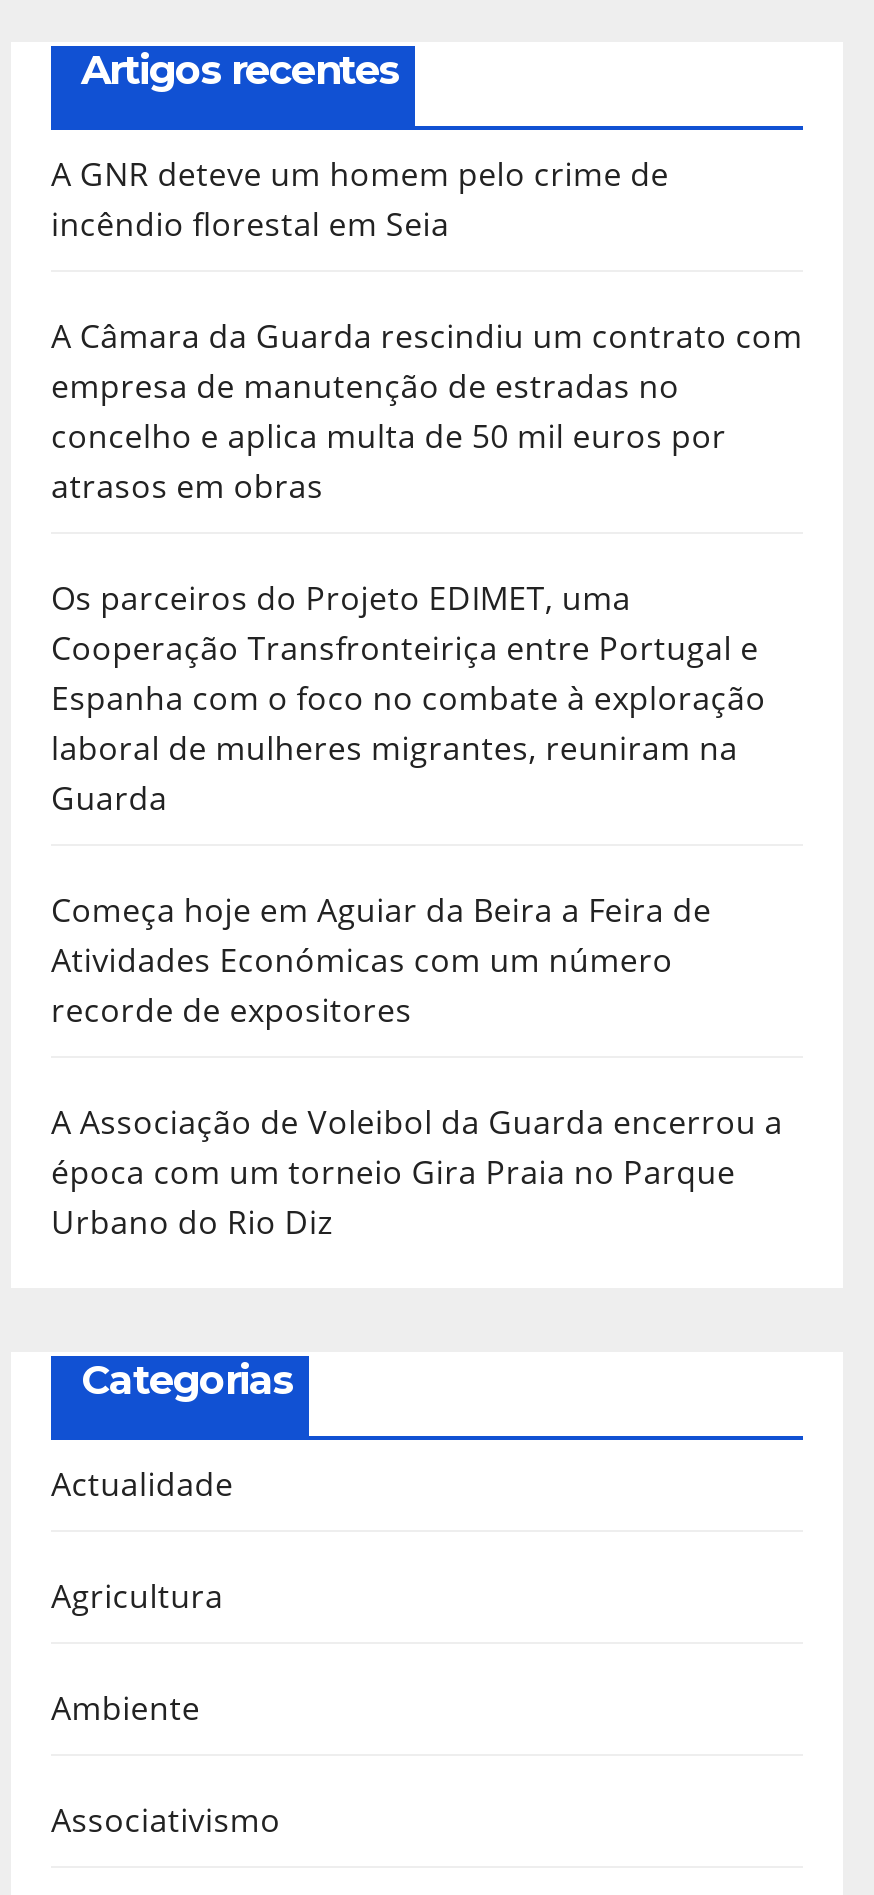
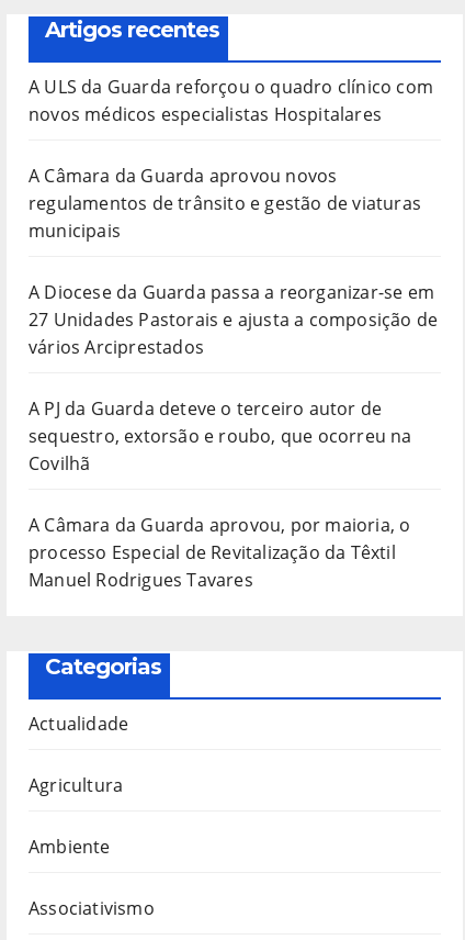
[51,153,669,247] A GNR deteve um homem pelo crime de | incêndio florestal em Seia -> [29,74,433,126] A ULS da Guarda reforçou o quadro clínico com | novos médicos especialistas Hospitalares
[51,315,803,509] A Câmara da Guarda rescindiu um contrato com | empresa de manutenção de estradas no | concelho e aplica multa de 50 mil euros por | atrasos em obras -> [29,163,421,242] A Câmara da Guarda aprovou novos | regulamentos de trânsito e gestão de viaturas | municipais
[51,577,766,821] Os parceiros do Projeto EDIMET, uma | Cooperação Transfronteiriça entre Portugal e | Espanha com o foco no combate à exploração | laboral de mulheres migrantes, reuniram na | Guarda -> [29,280,438,359] A Diocese da Guarda passa a reorganizar-se em | 27 Unidades Pastorais e ajusta a composição de | vários Arciprestados
[51,889,711,1033] Começa hoje em Aguiar da Beira a Feira de | Atividades Económicas com um número | recorde de expositores -> [29,396,412,475] A PJ da Guarda deteve o terceiro autor de | sequestro, extorsão e roubo, que ocorreu na | Covilhã
[51,1101,783,1245] A Associação de Voleibol da Guarda encerrou a | época com um torneio Gira Praia no Parque | Urbano do Rio Diz -> [29,513,411,592] A Câmara da Guarda aprovou, por maioria, o | processo Especial de Revitalização da Têxtil | Manuel Rodrigues Tavares

